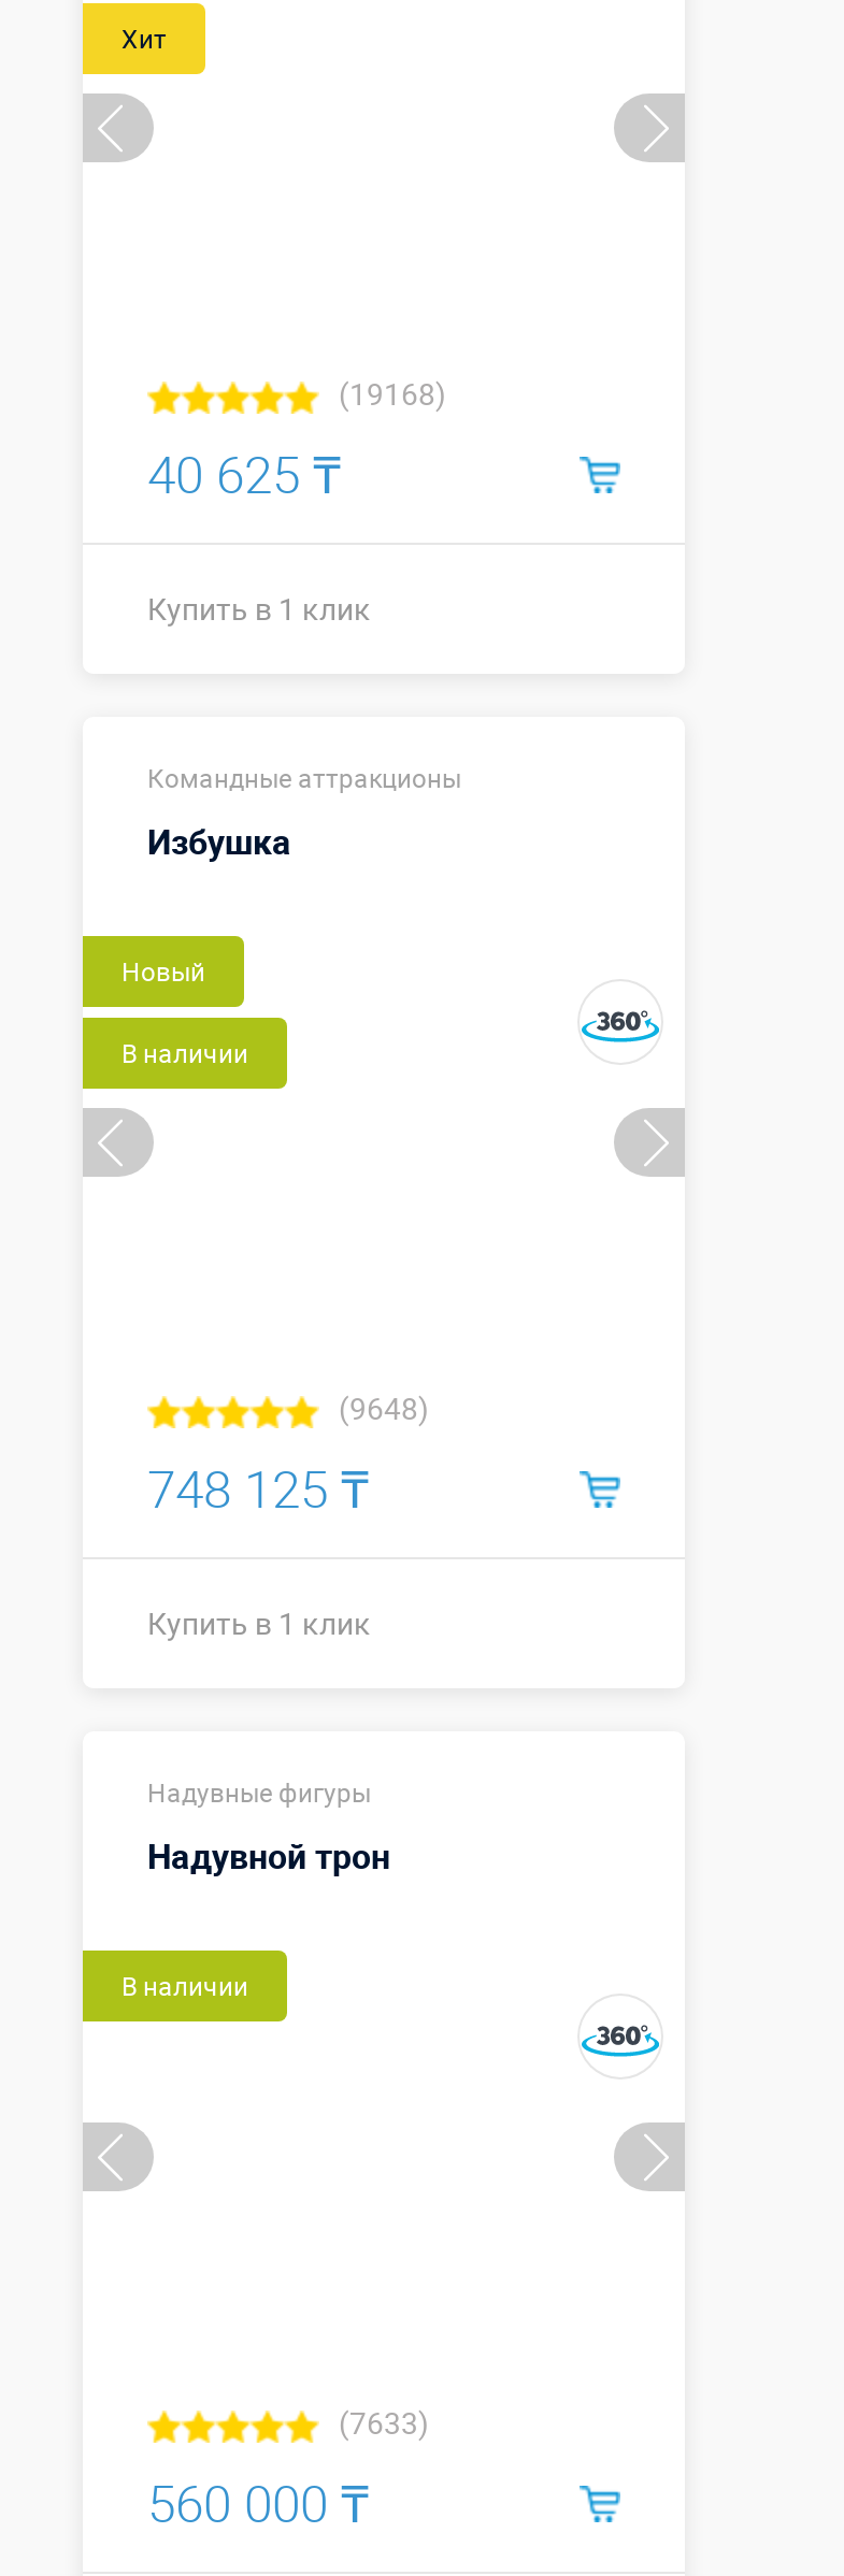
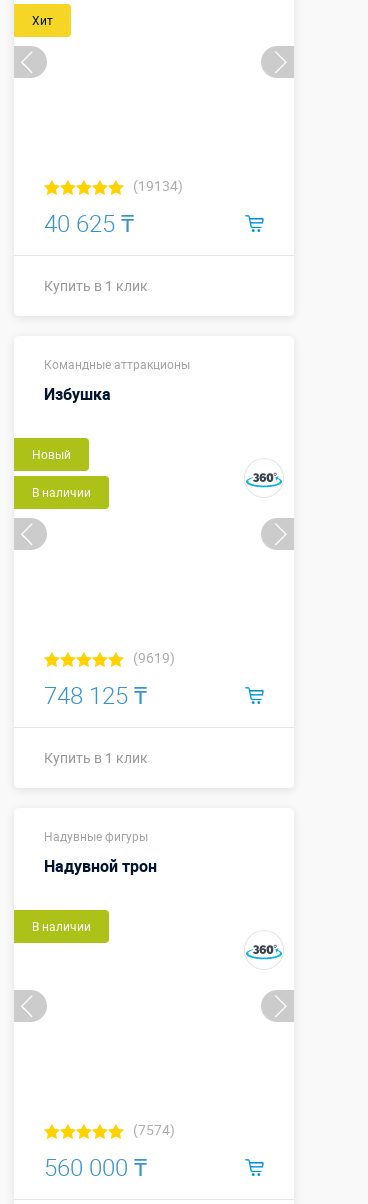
[339,373,446,414] (19168) -> [133,176,183,195] (19134)
[339,1387,429,1428] (9648) -> [133,648,175,667] (9619)
[339,2402,429,2443] (7633) -> [133,1120,175,1139] (7574)

